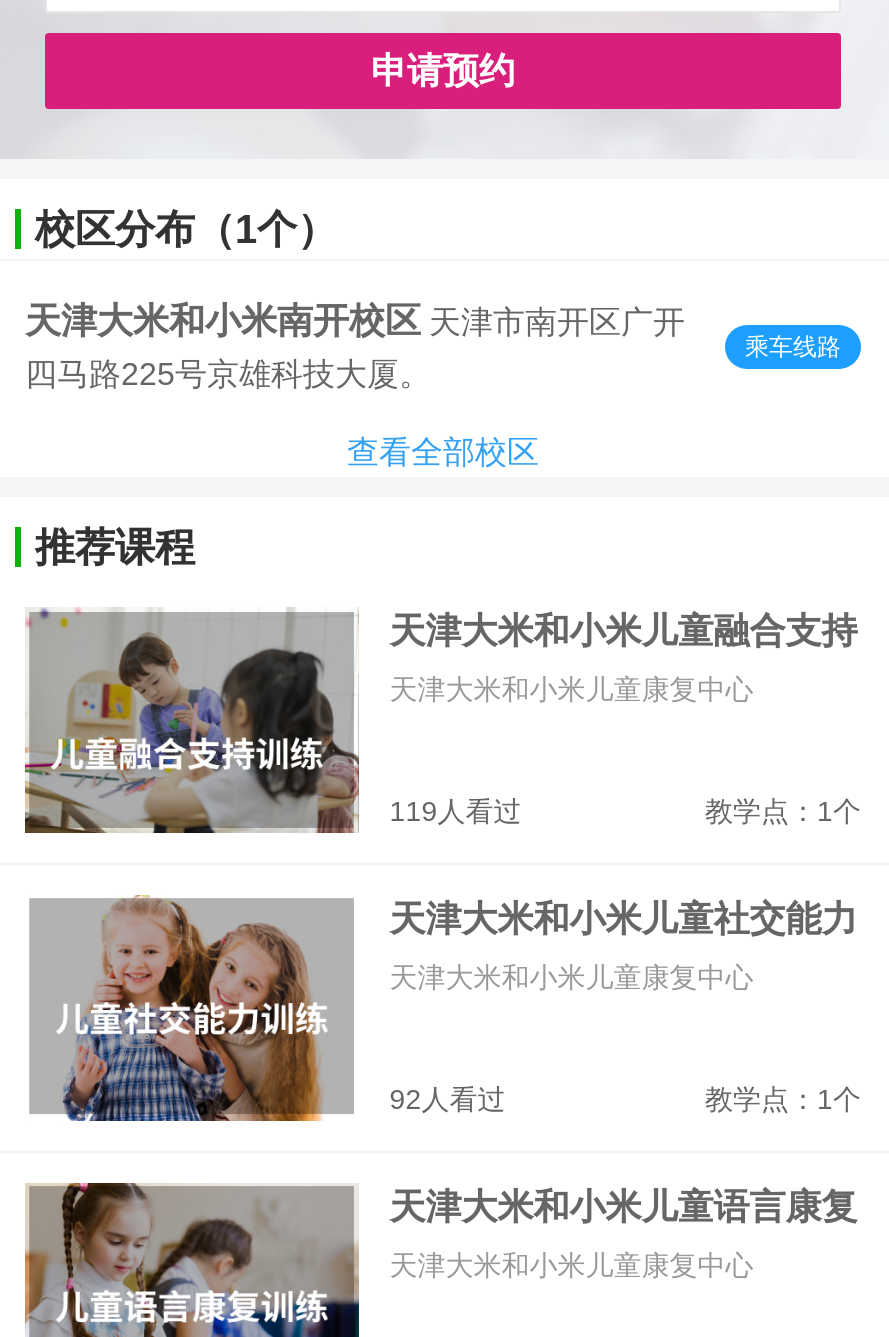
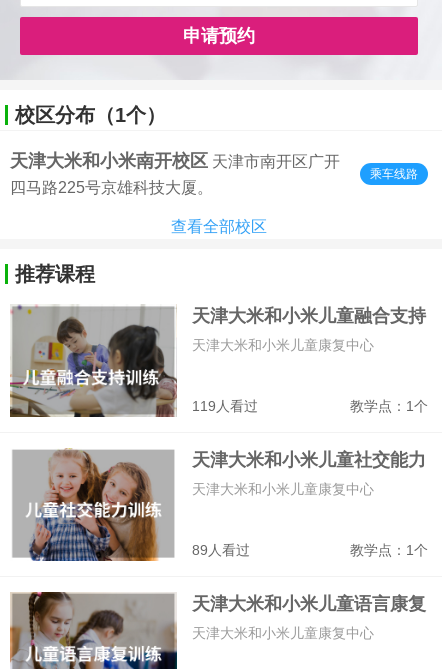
[389,1082,505,1114] 92人看过 -> [192,542,250,558] 89人看过

